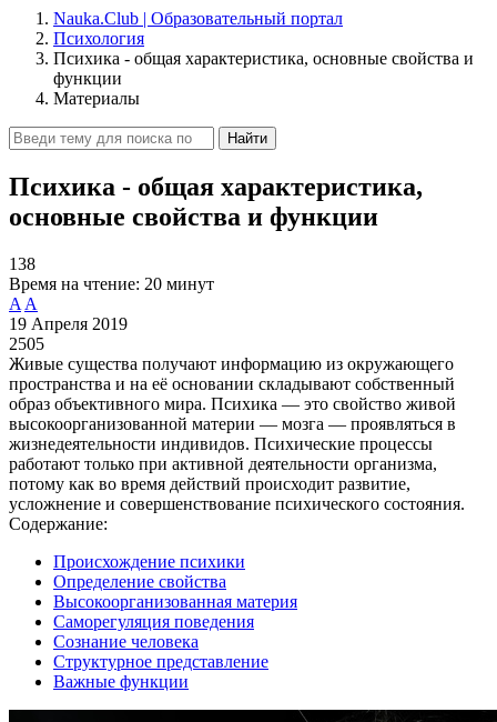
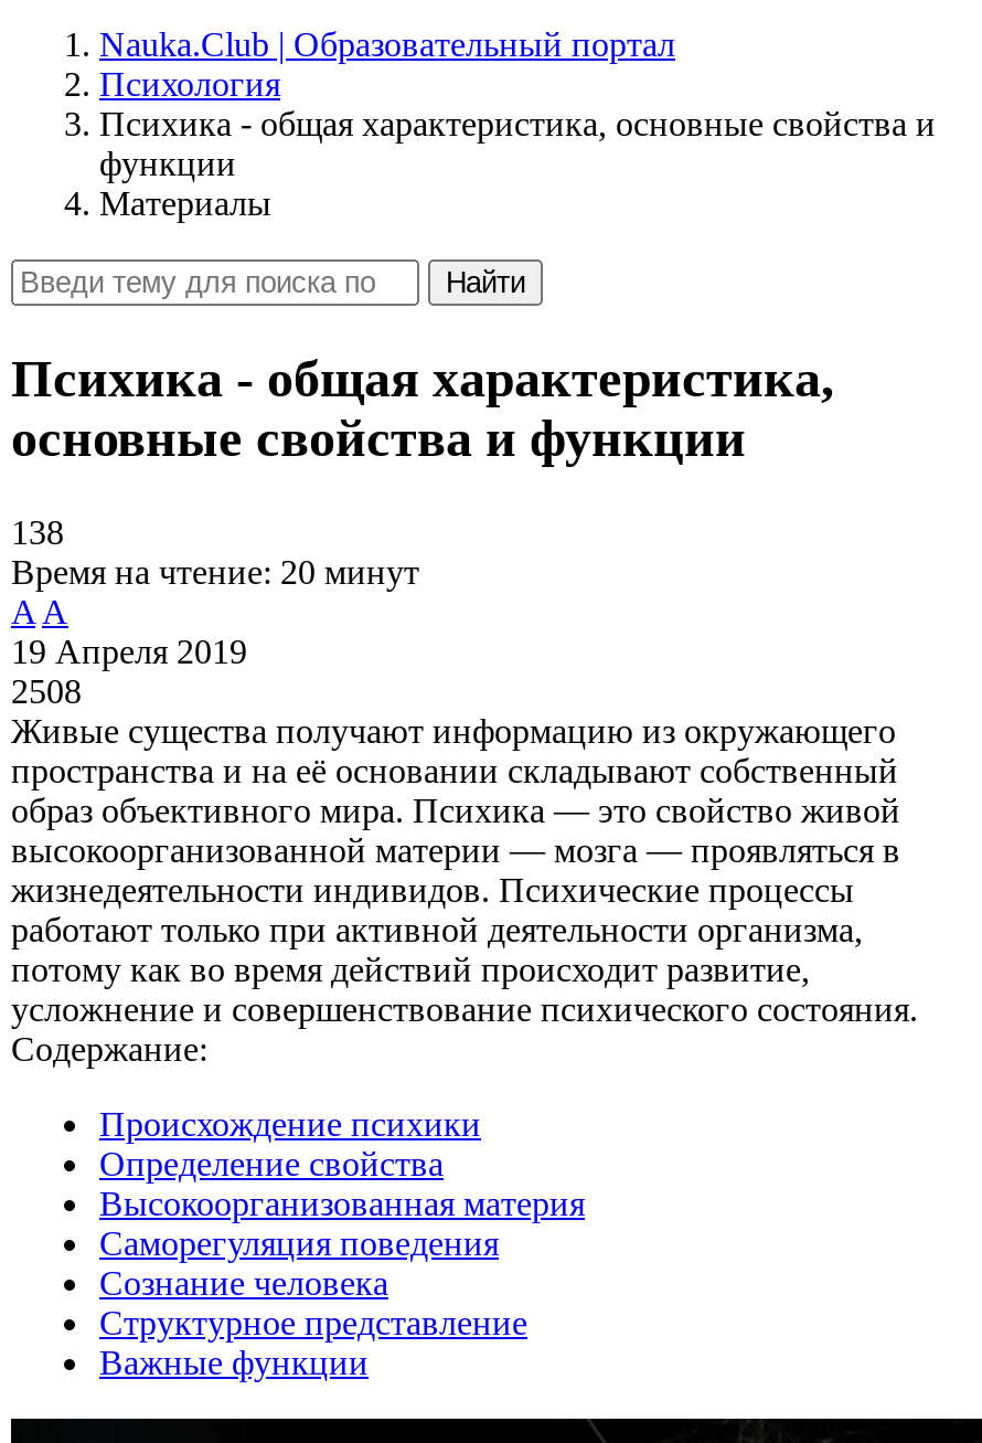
[9,334,44,353] 2505 -> [11,672,82,709] 2508

